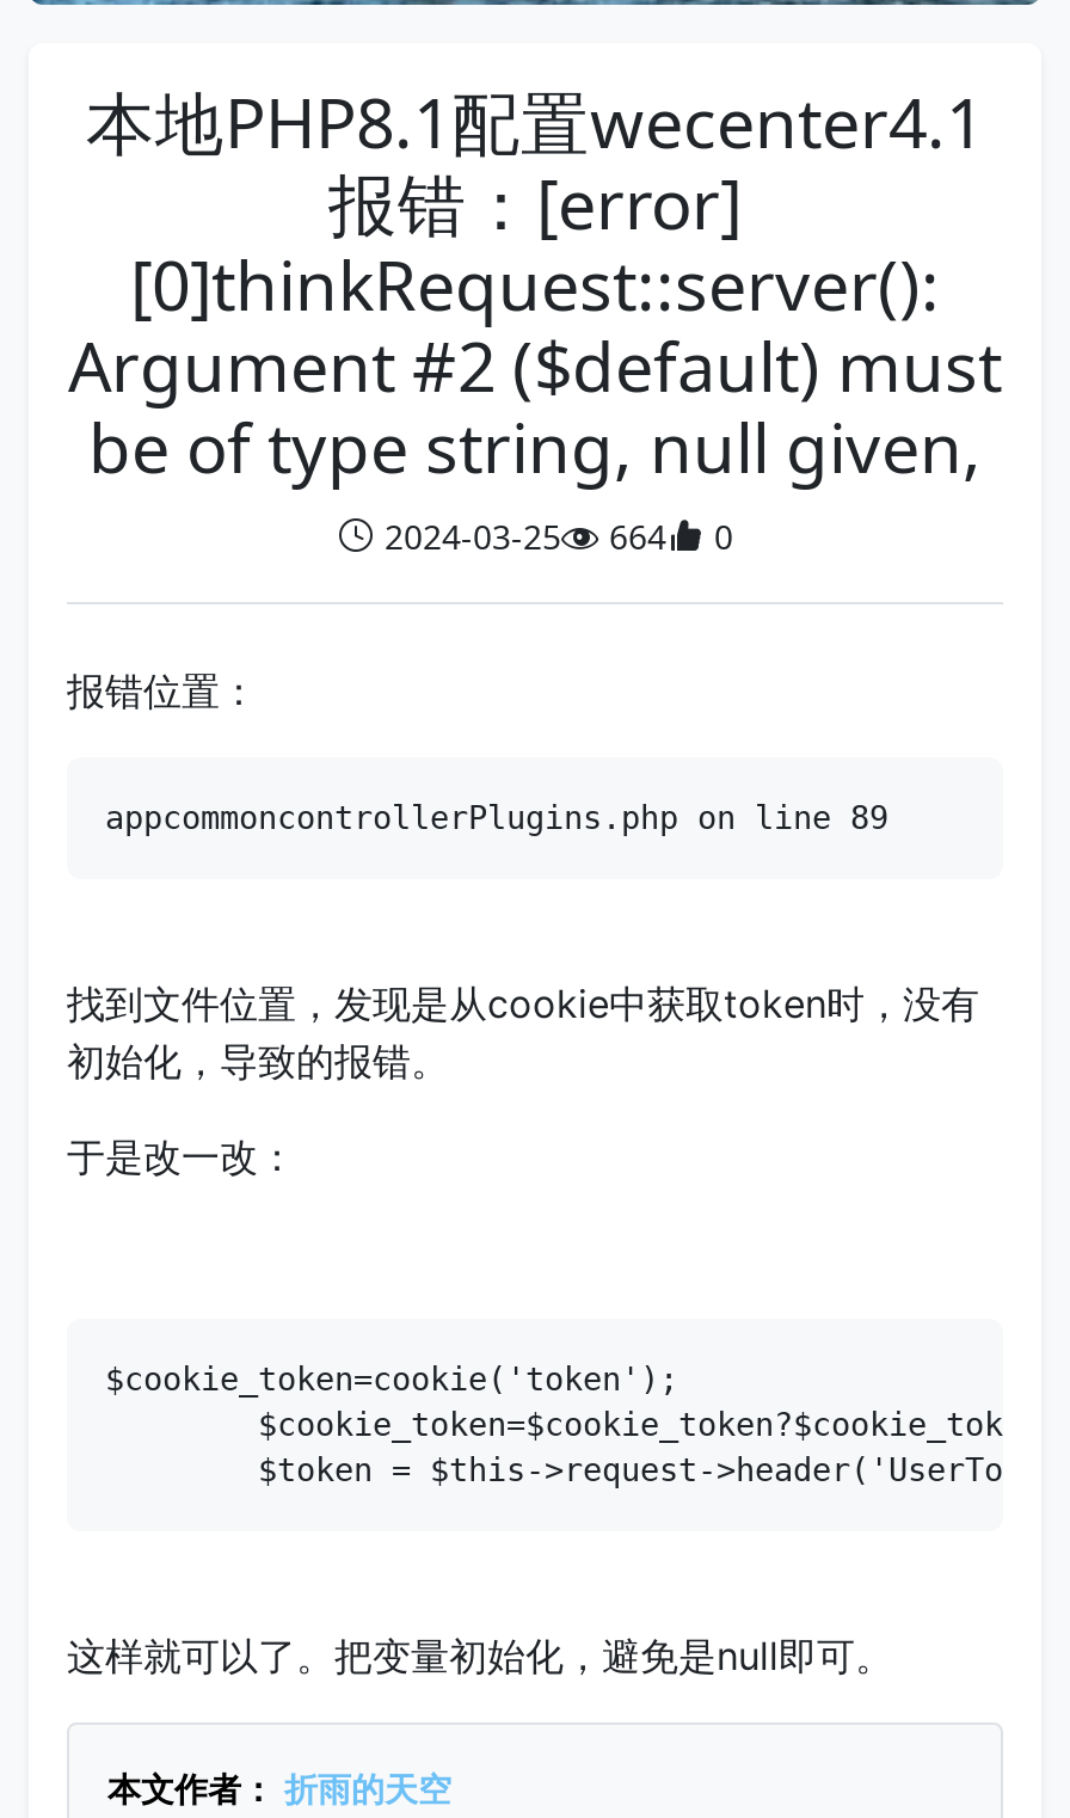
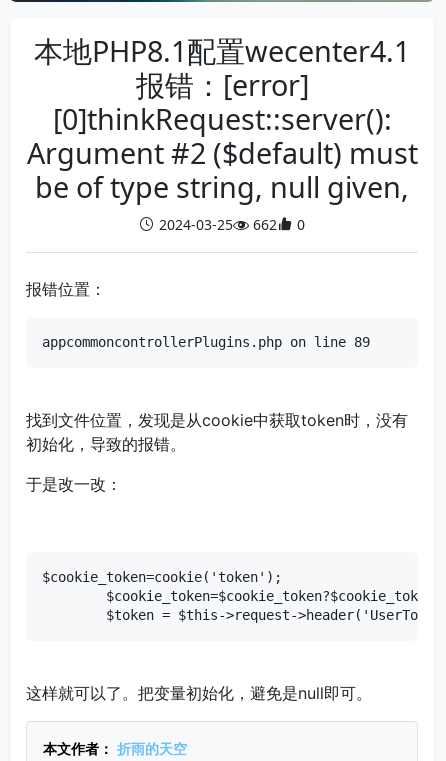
[385,514,733,559] 2024-03-25 664 0 -> [159,215,305,234] 2024-03-25 662 0

